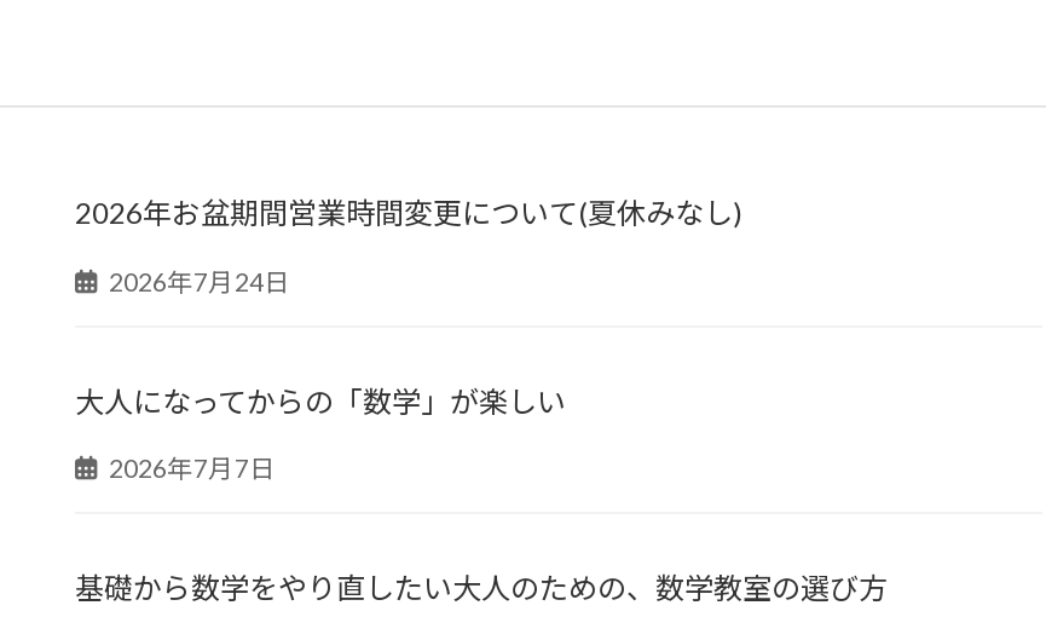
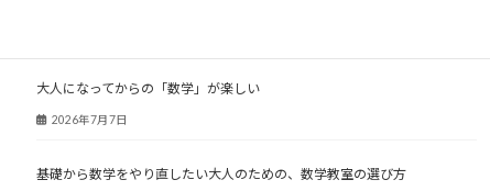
[75,196,742,295] 2026年お盆期間営業時間変更について(夏休みなし) | 2026年7月24日 -> none

